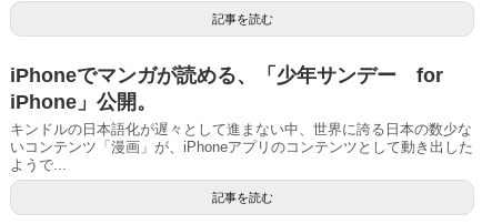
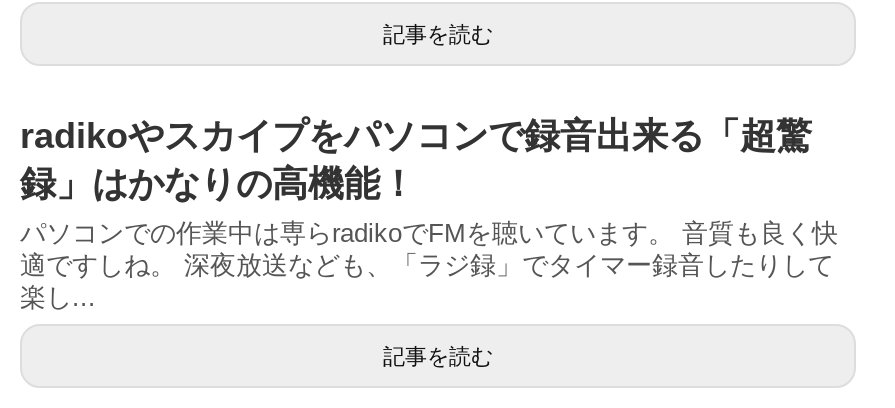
[10,64,473,173] iPhoneでマンガが読める、「少年サンデー for | iPhone」公開。 | キンドルの日本語化が遅々として進まない中、世界に誇る日本の数少な | いコンテンツ「漫画」が、iPhoneアプリのコンテンツとして動き出した | ようで... -> [20,115,838,311] radikoやスカイプをパソコンで録音出来る「超驚 | 録」はかなりの高機能！ | パソコンでの作業中は専らradikoでFMを聴いています。 音質も良く快 | 適ですしね。 深夜放送なども、「ラジ録」でタイマー録音したりして | 楽し...

